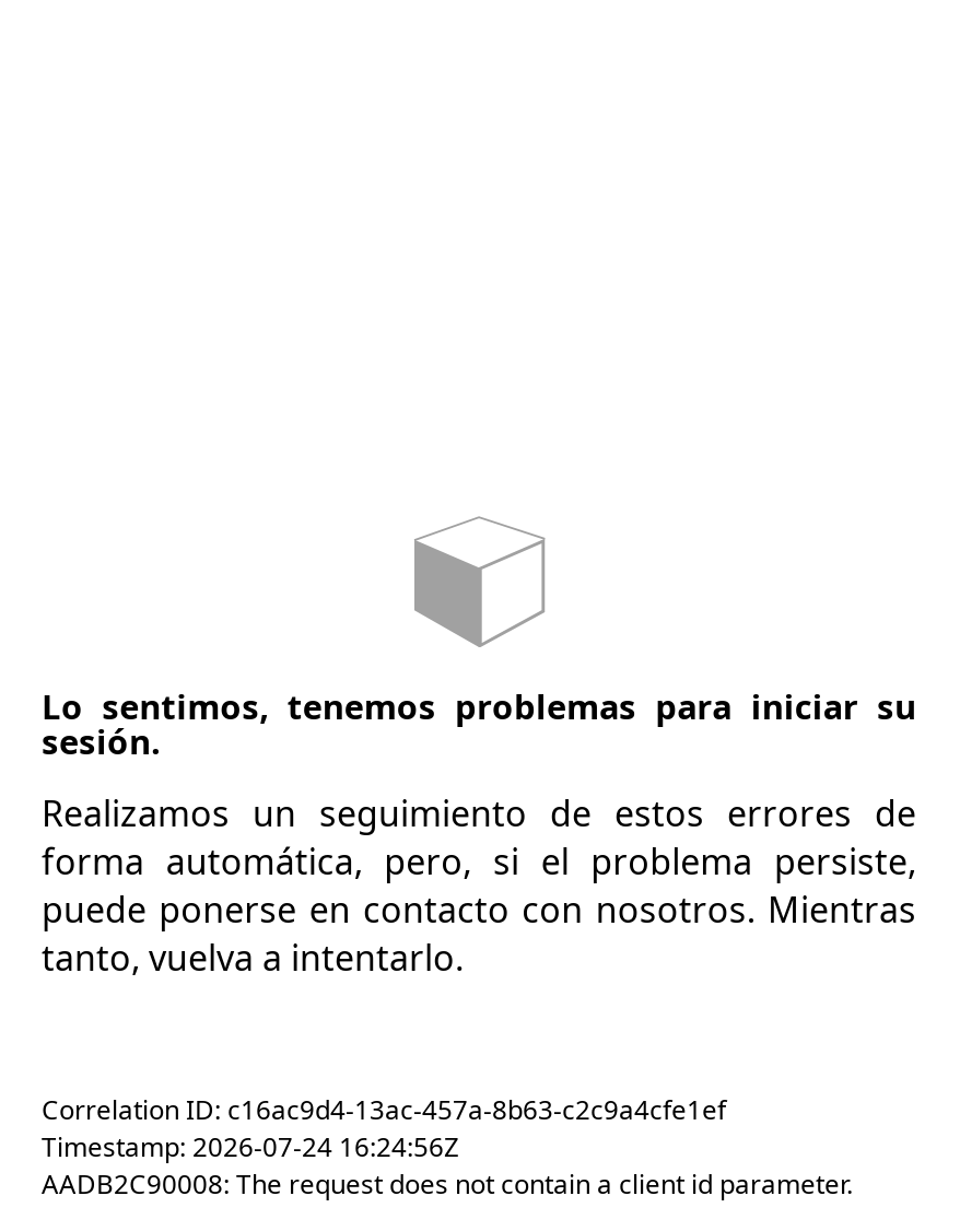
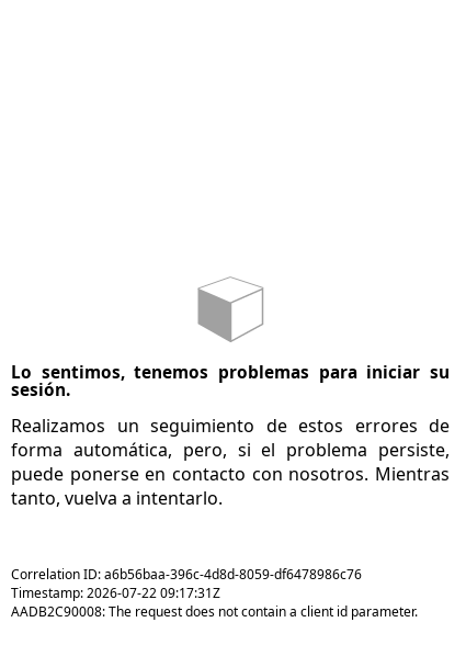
[42,1091,726,1128] Correlation ID: c16ac9d4-13ac-457a-8b63-c2c9a4cfe1ef -> [11,565,362,584] Correlation ID: a6b56baa-396c-4d8d-8059-df6478986c76
[42,1128,459,1165] Timestamp: 2026-07-24 16:24:56Z -> [11,584,220,602] Timestamp: 2026-07-22 09:17:31Z

